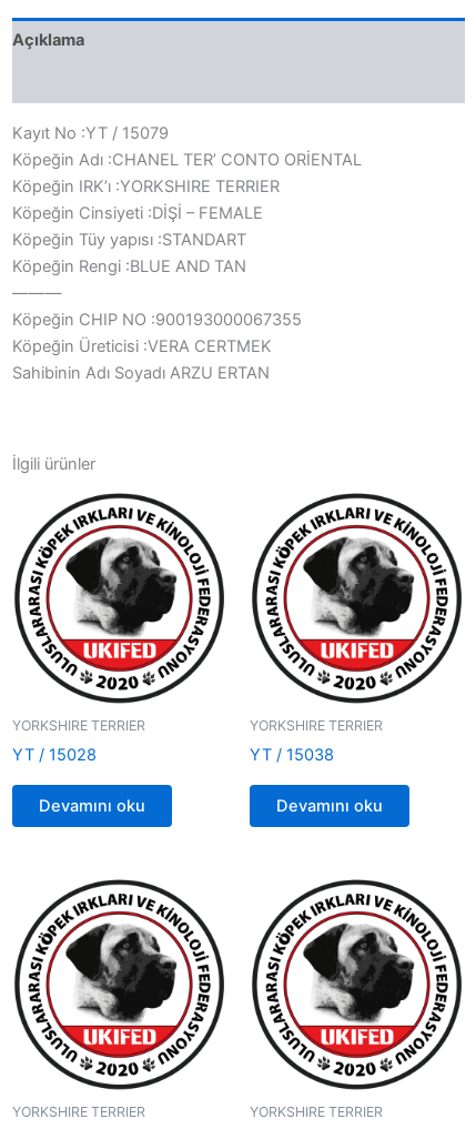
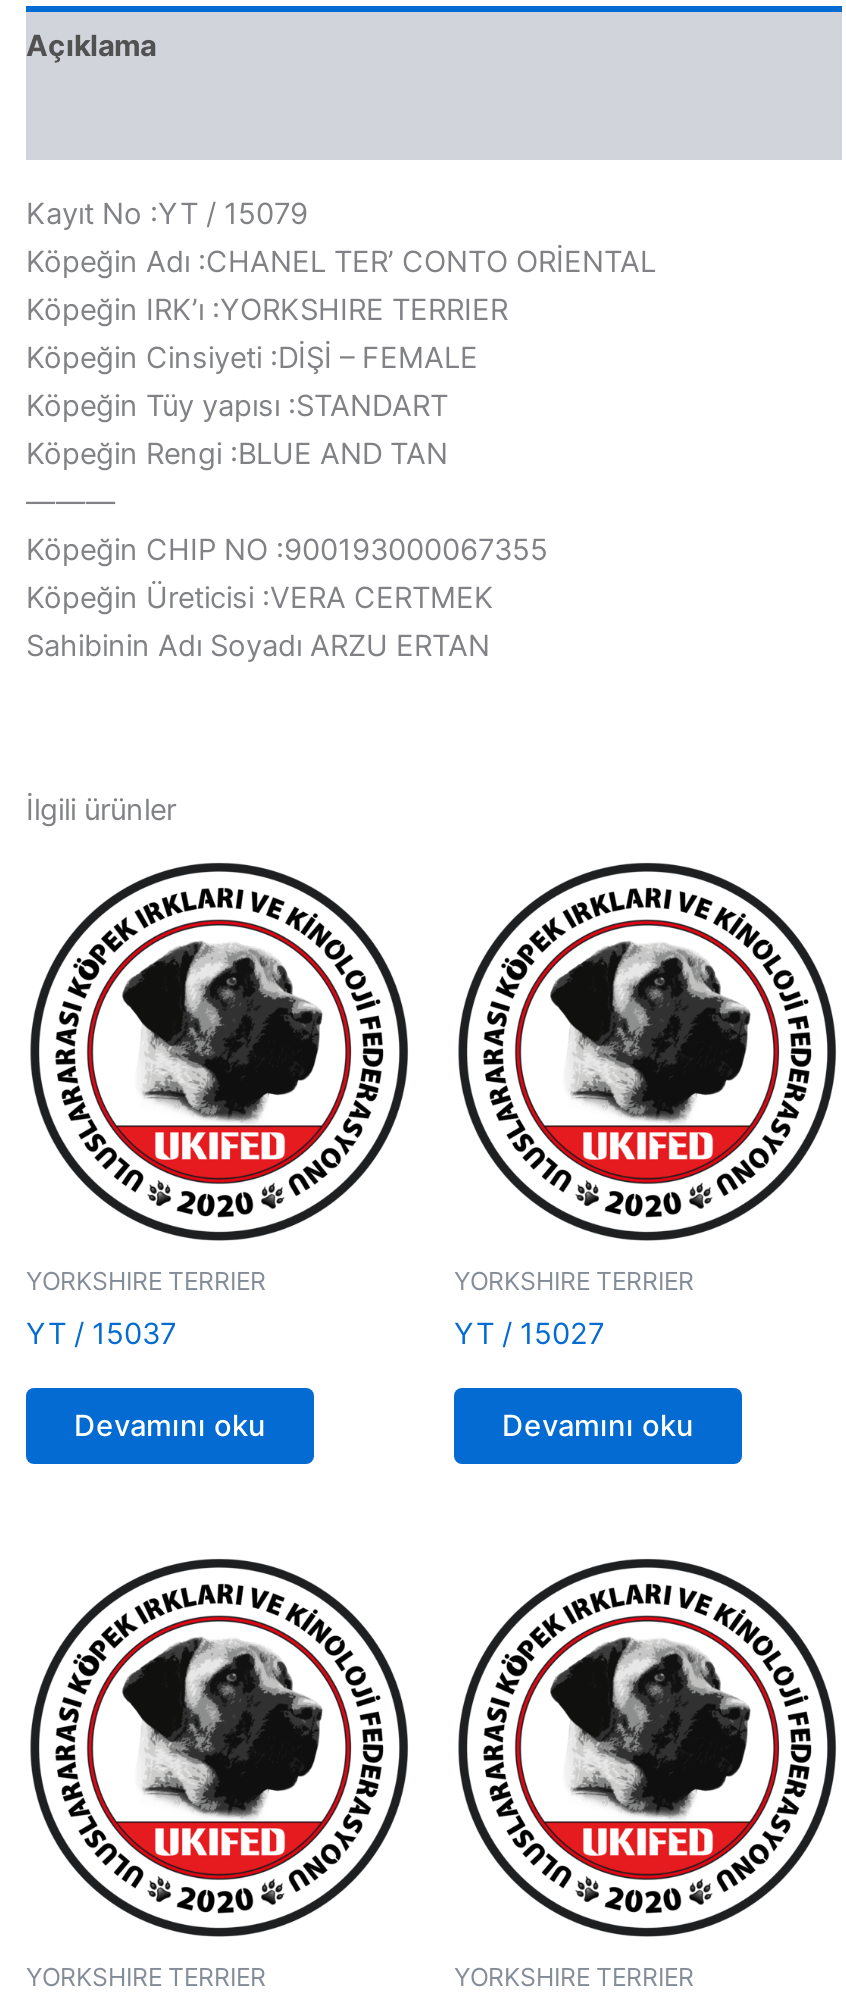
[12,745,97,765] YT / 15028 -> [26,1317,176,1353] YT / 15037
[250,745,334,765] YT / 15038 -> [454,1317,604,1353] YT / 15027

